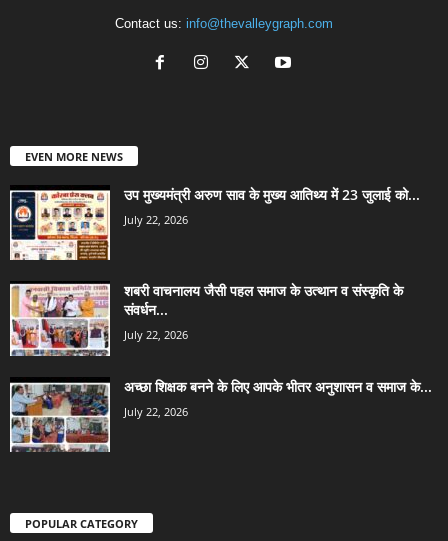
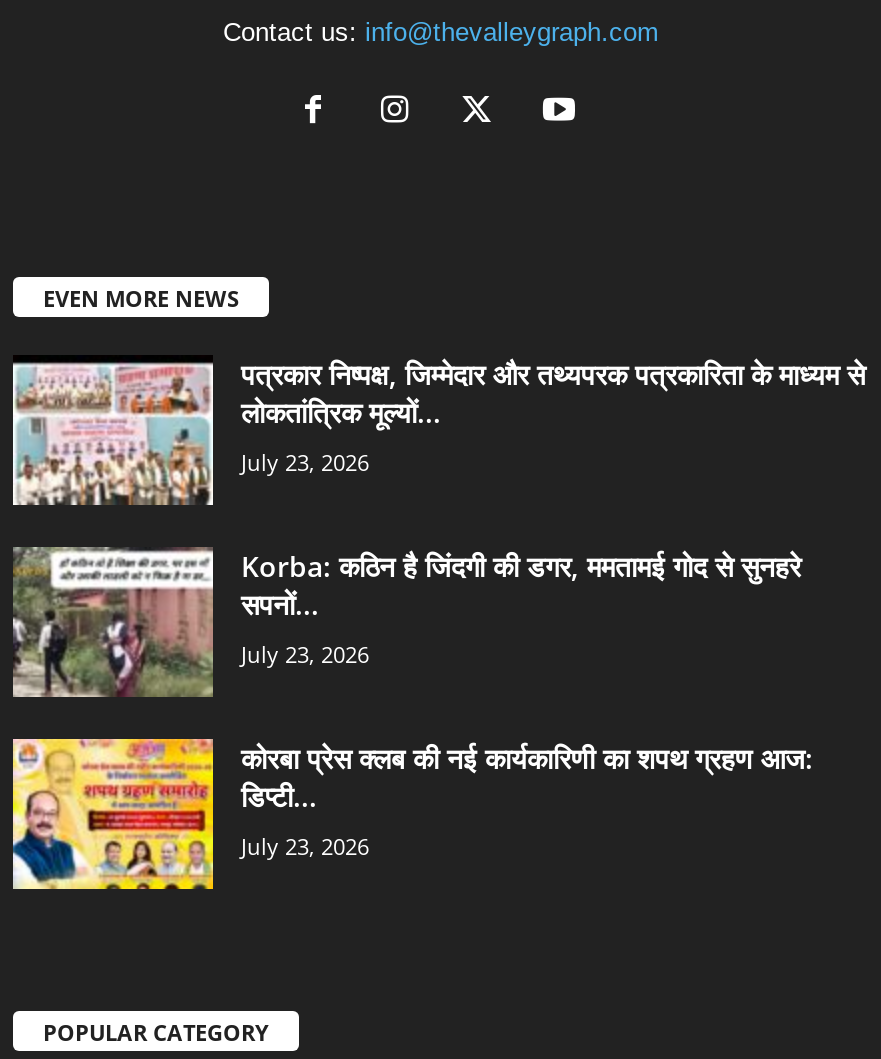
[10,185,420,261] [image] | उप मुख्यमंत्री अरुण साव के मुख्य आतिथ्य में 23 जुलाई को... | July 22, 2026 -> [13,355,865,507] [image] | पत्रकार निष्पक्ष, जिम्मेदार और तथ्यपरक पत्रकारिता के माध्यम से | लोकतांत्रिक मूल्यों... | July 23, 2026
[9,281,403,356] [image] | शबरी वाचनालय जैसी पहल समाज के उत्थान व संस्कृति के | संवर्धन... | July 22, 2026 -> [11,545,801,697] [image] | Korba: कठिन है जिंदगी की डगर, ममतामई गोद से सुनहरे | सपनों... | July 23, 2026
[9,377,432,453] [image] | अच्छा शिक्षक बनने के लिए आपके भीतर अनुशासन व समाज के... | July 22, 2026 -> [11,737,813,891] [image] | कोरबा प्रेस क्लब की नई कार्यकारिणी का शपथ ग्रहण आज: | डिप्टी... | July 23, 2026

